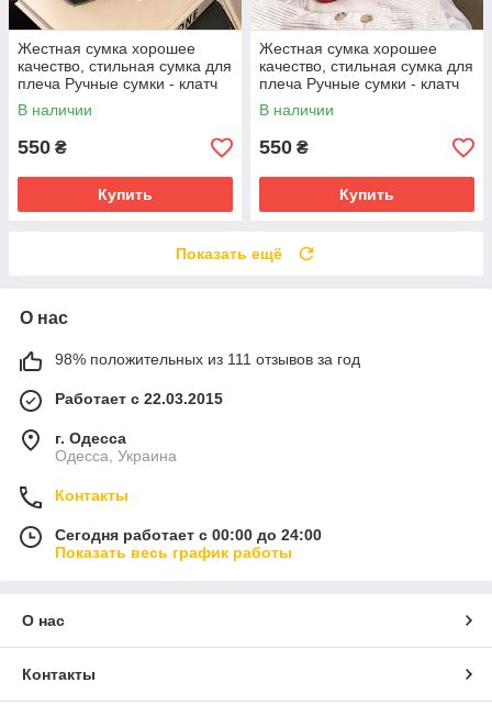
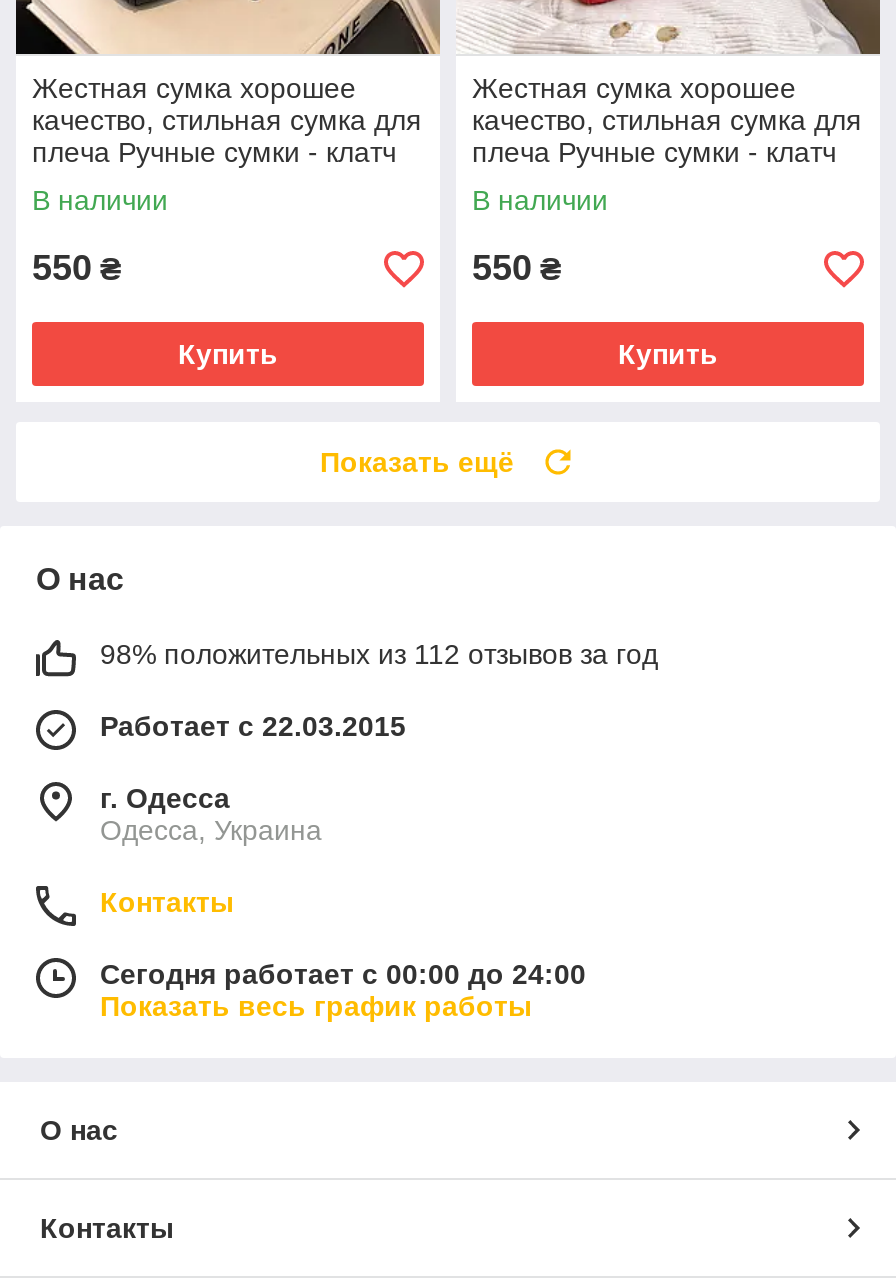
[55,351,360,368] 98% положительных из 111 отзывов за год -> [100,639,658,671] 98% положительных из 112 отзывов за год

